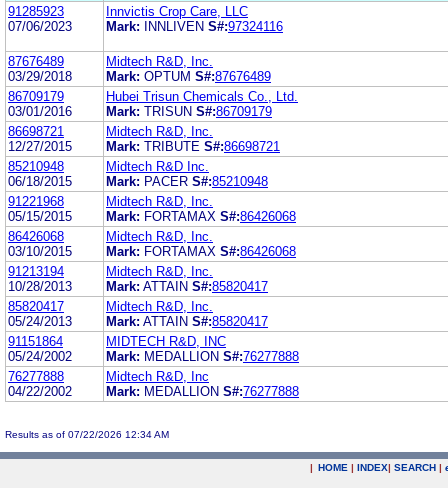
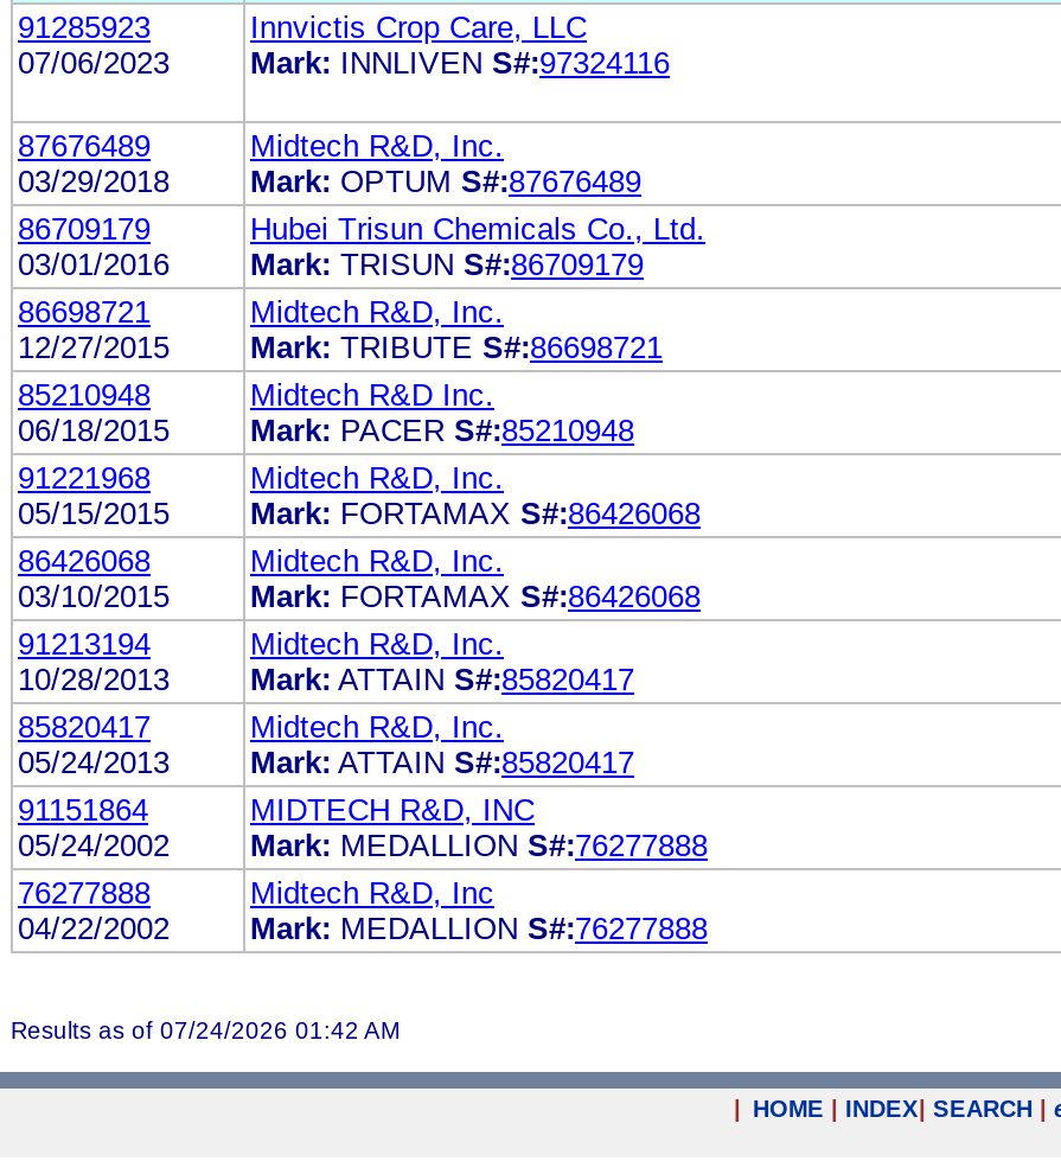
[5,429,169,440] Results as of 07/22/2026 12:34 AM -> [11,1017,400,1043] Results as of 07/24/2026 01:42 AM

